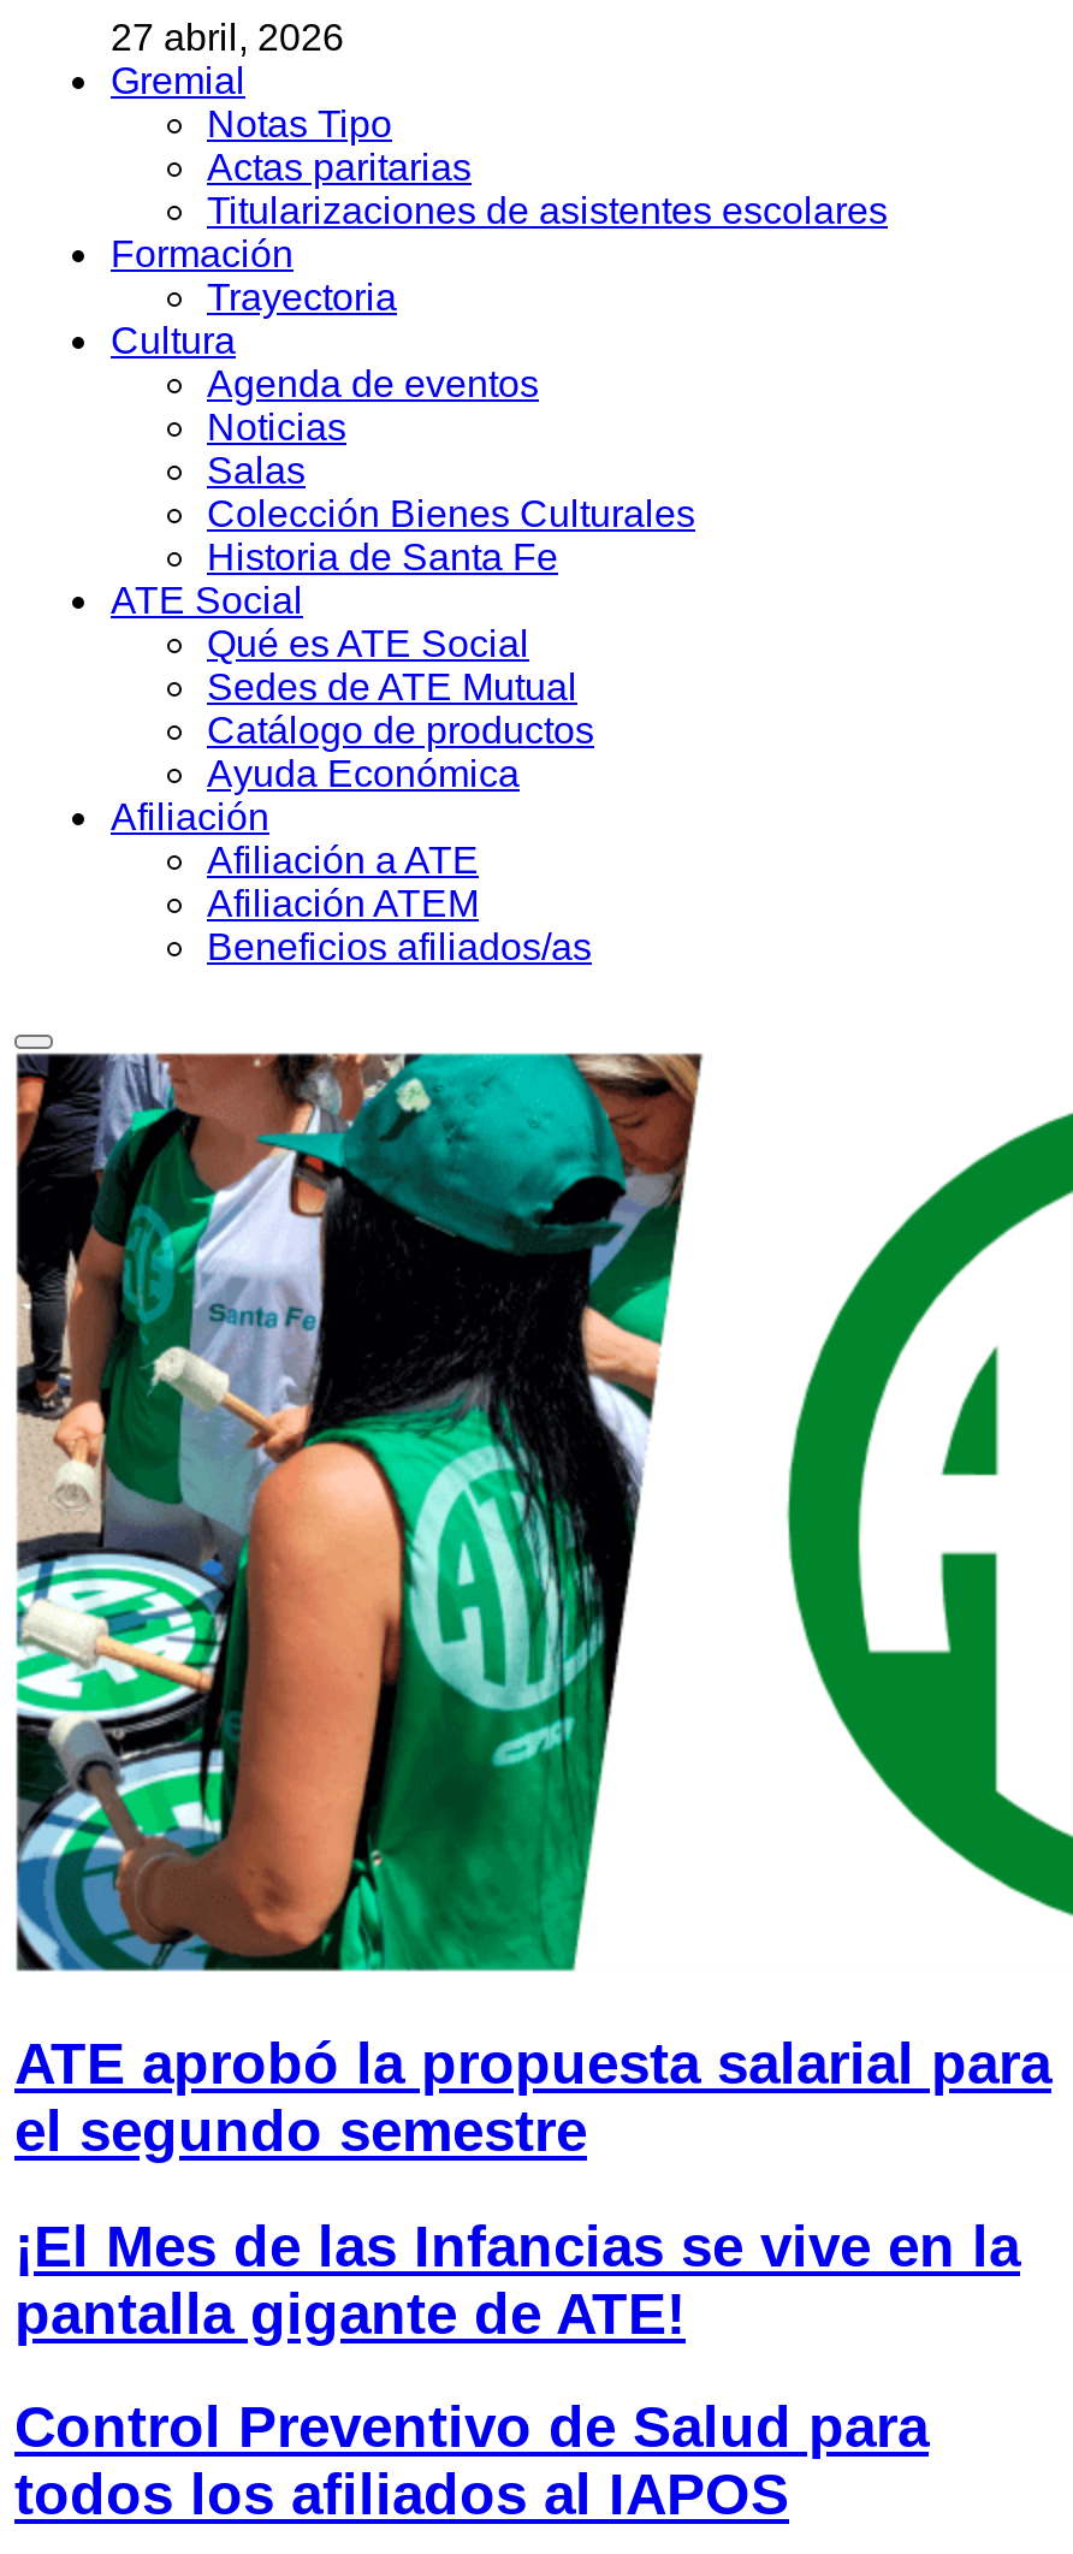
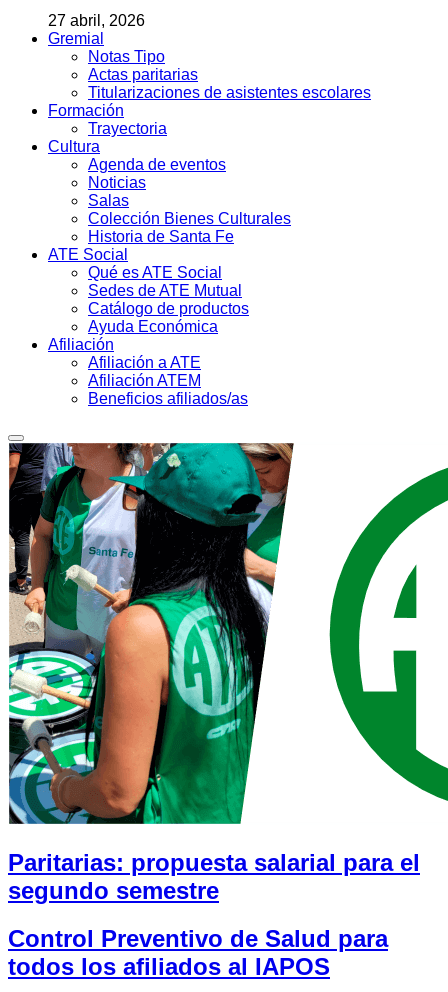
[14,2030,1051,2345] ATE aprobó la propuesta salarial para | el segundo semestre | ¡El Mes de las Infancias se vive en la | pantalla gigante de ATE! -> [8,849,420,904] Paritarias: propuesta salarial para el | segundo semestre

